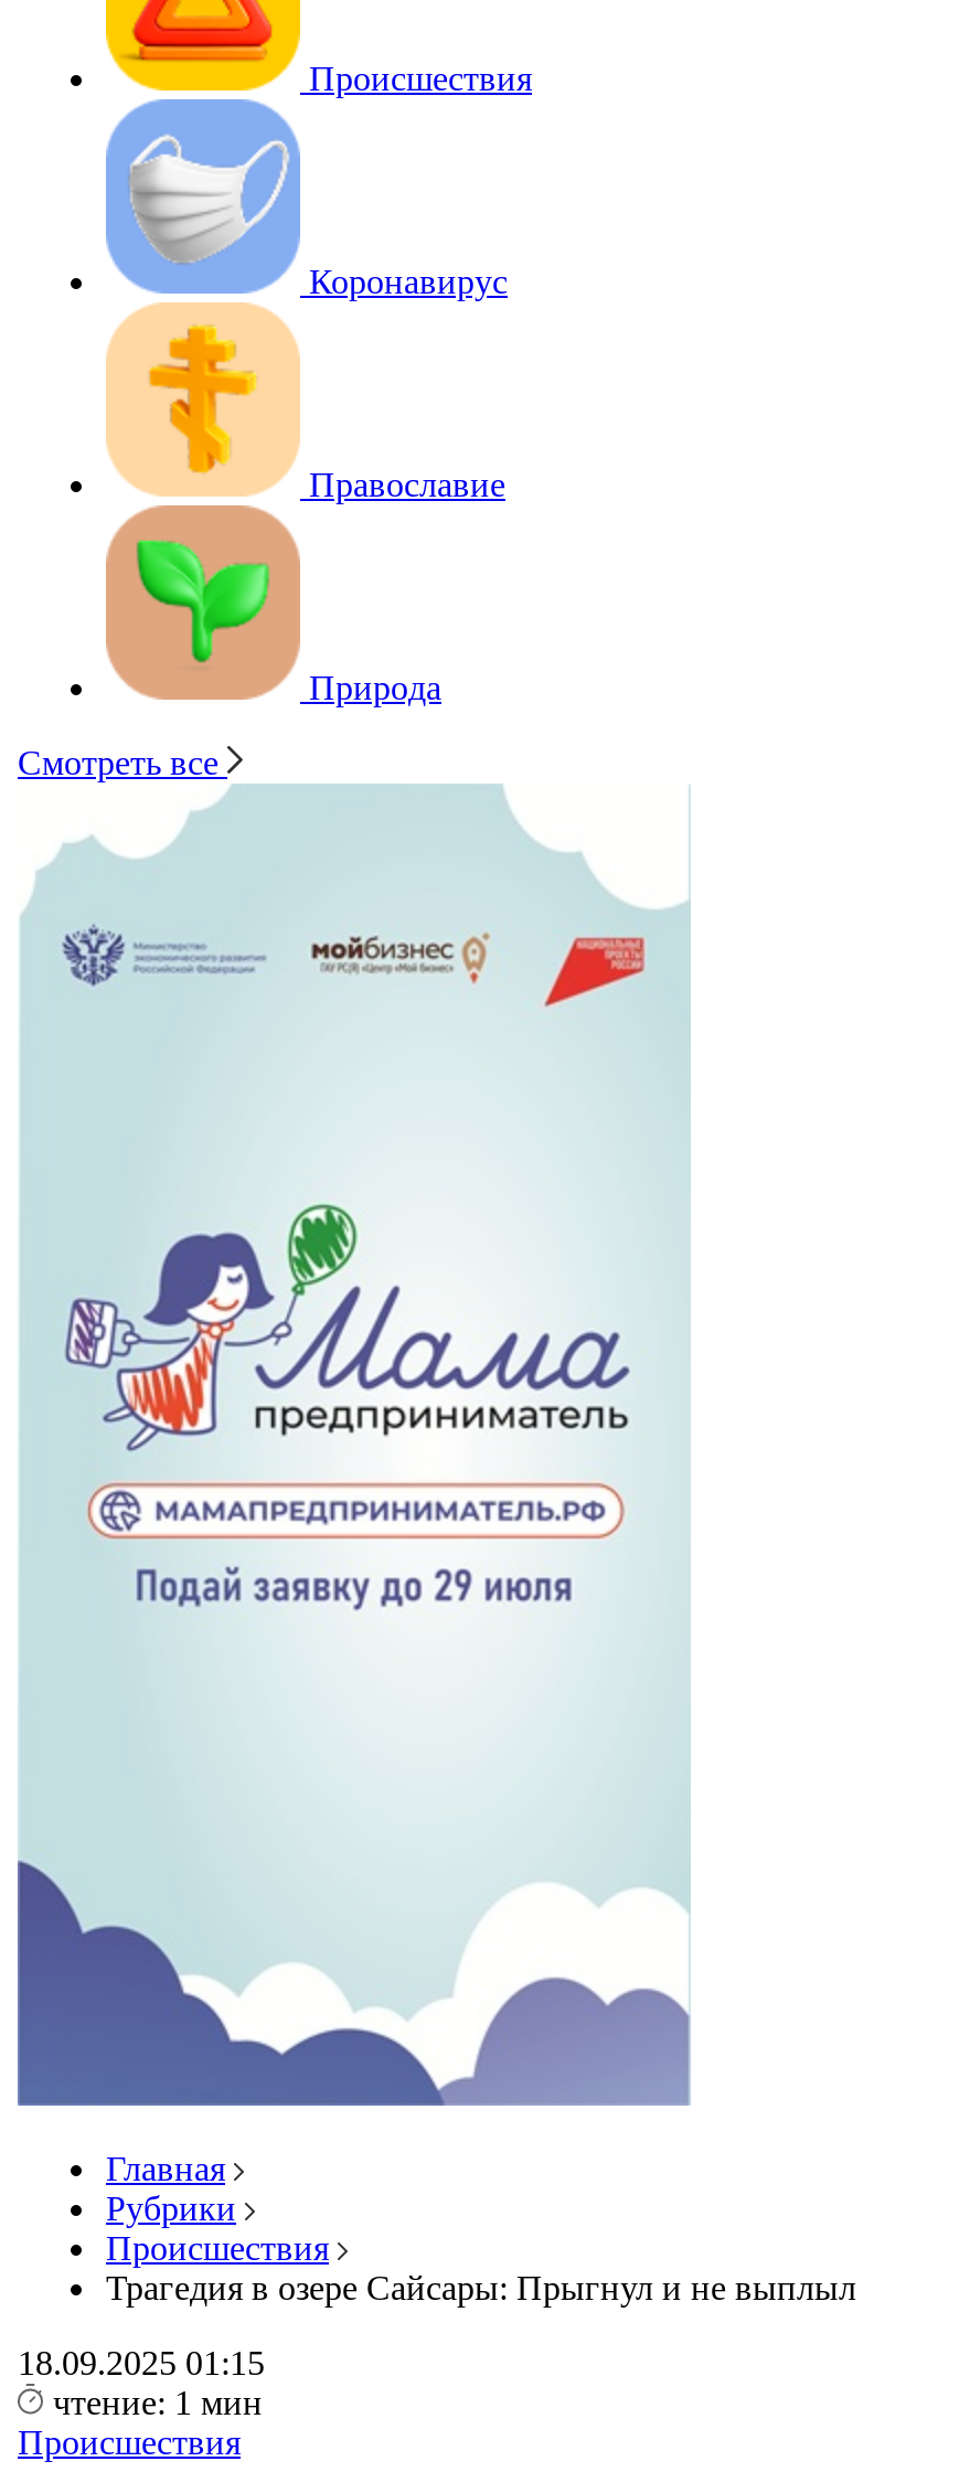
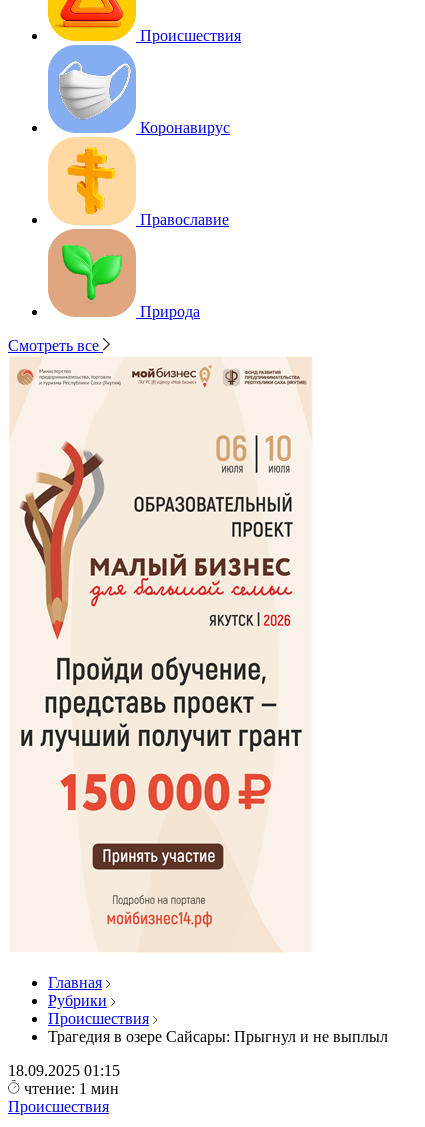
[15,784,691,2108] [image] -> [8,356,312,954] [image]

